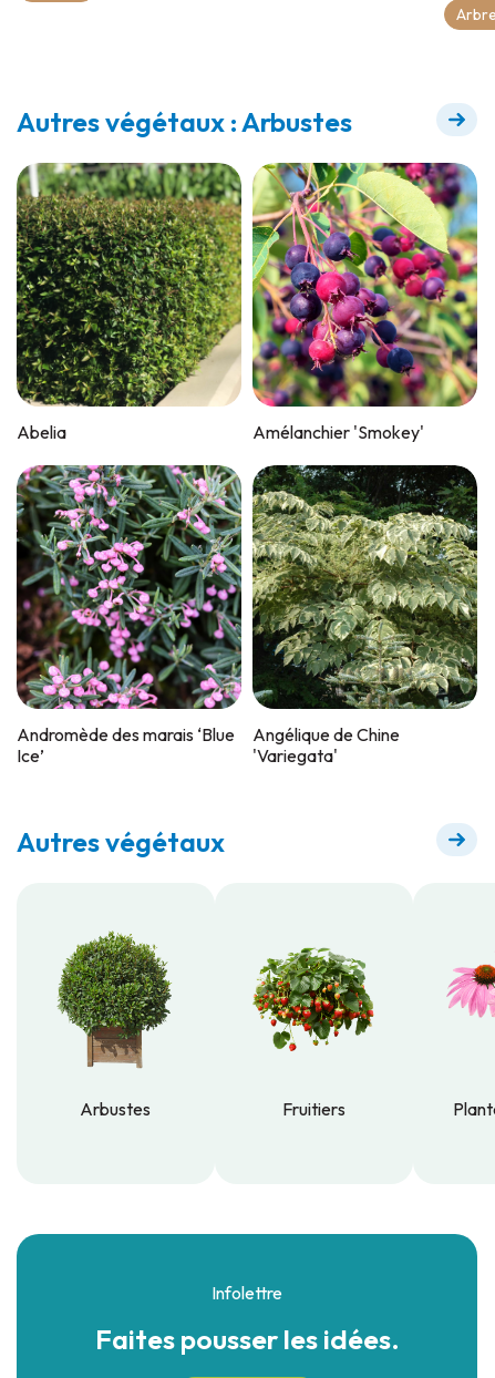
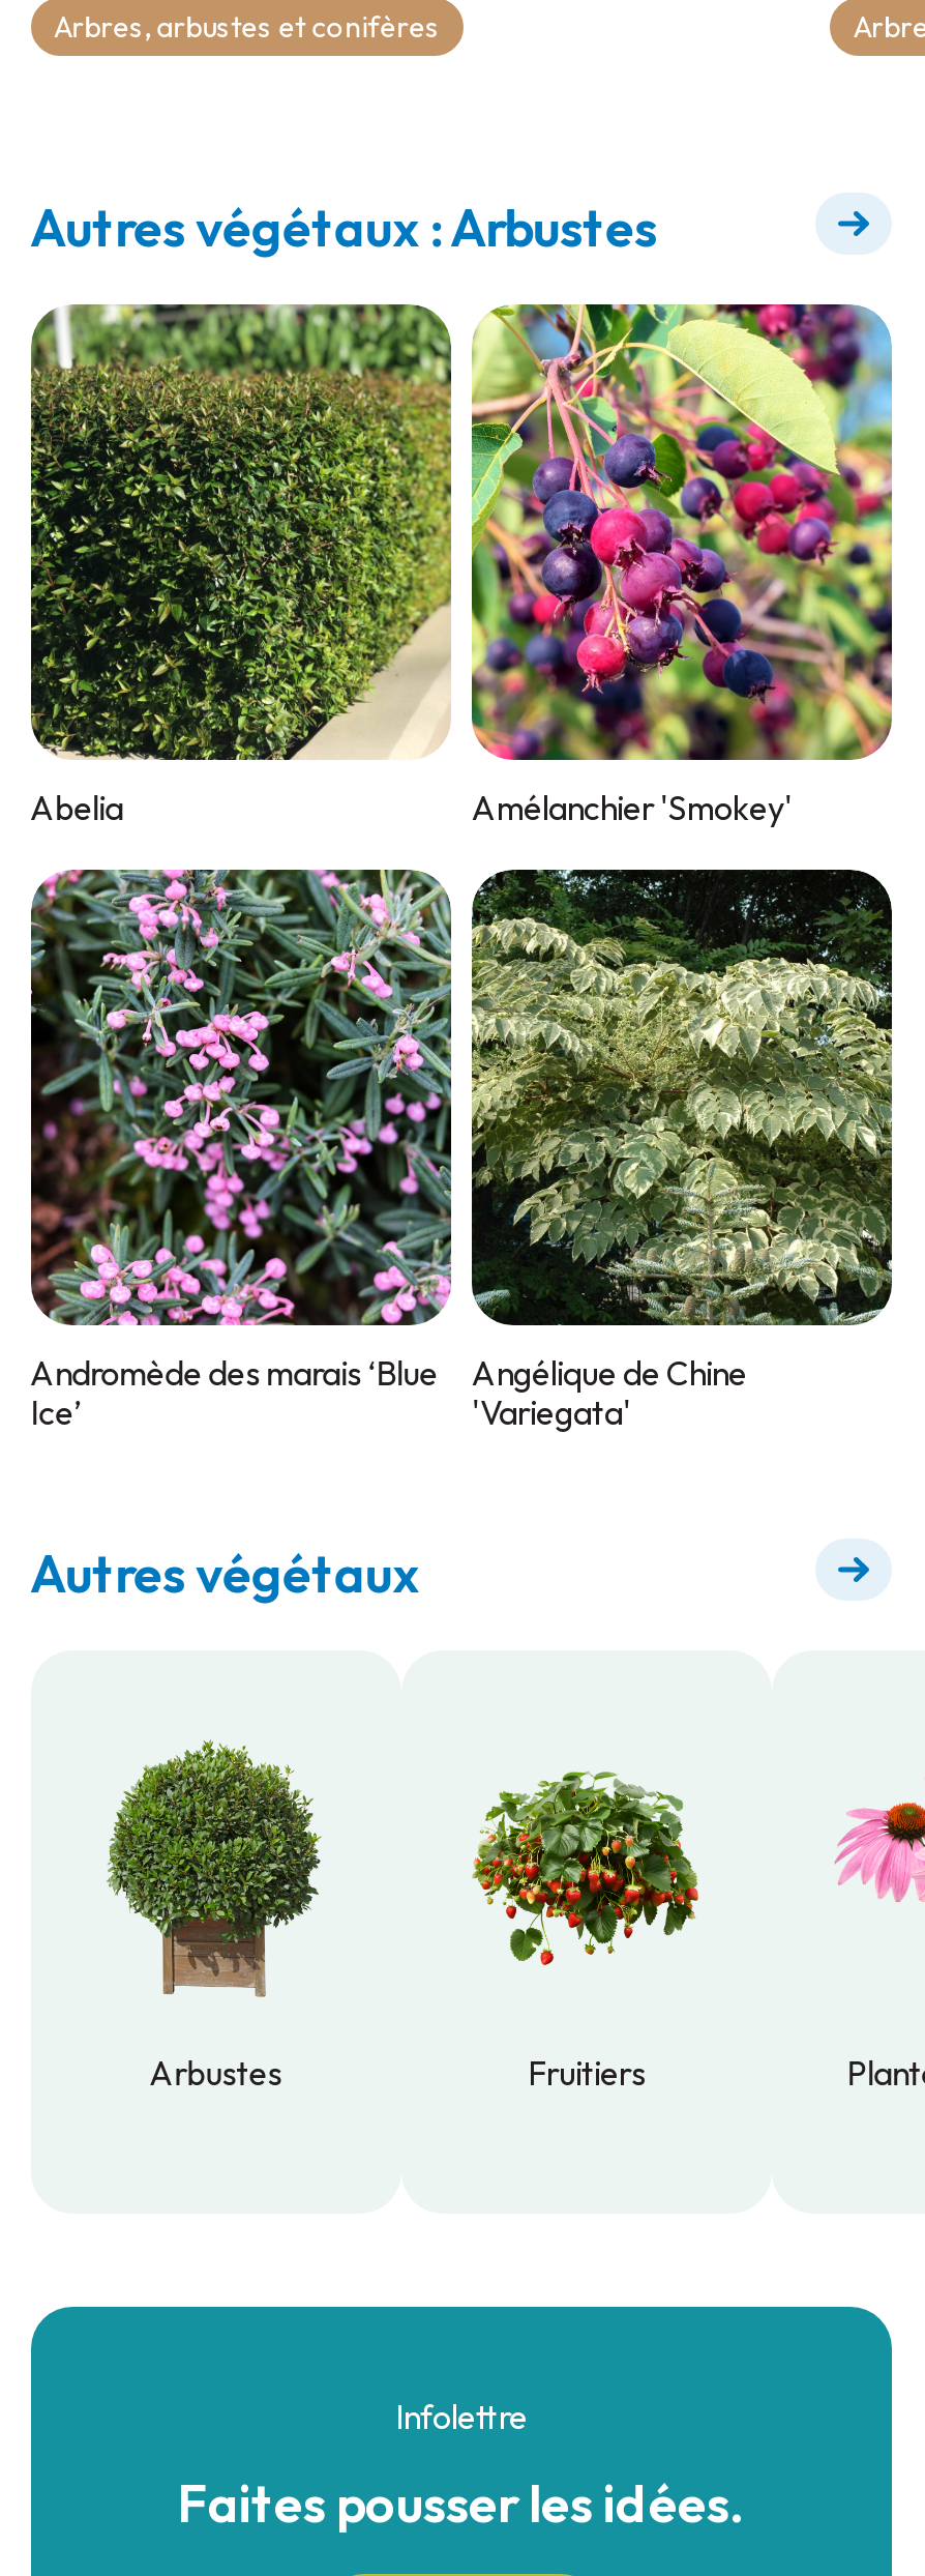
none -> [53,8,440,45] Arbres, arbustes et conifères

